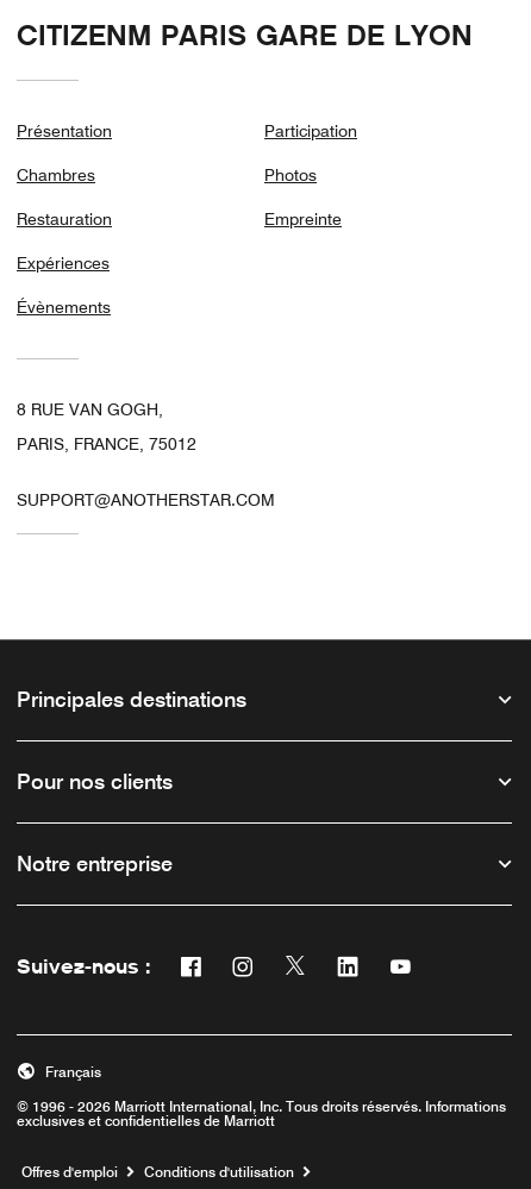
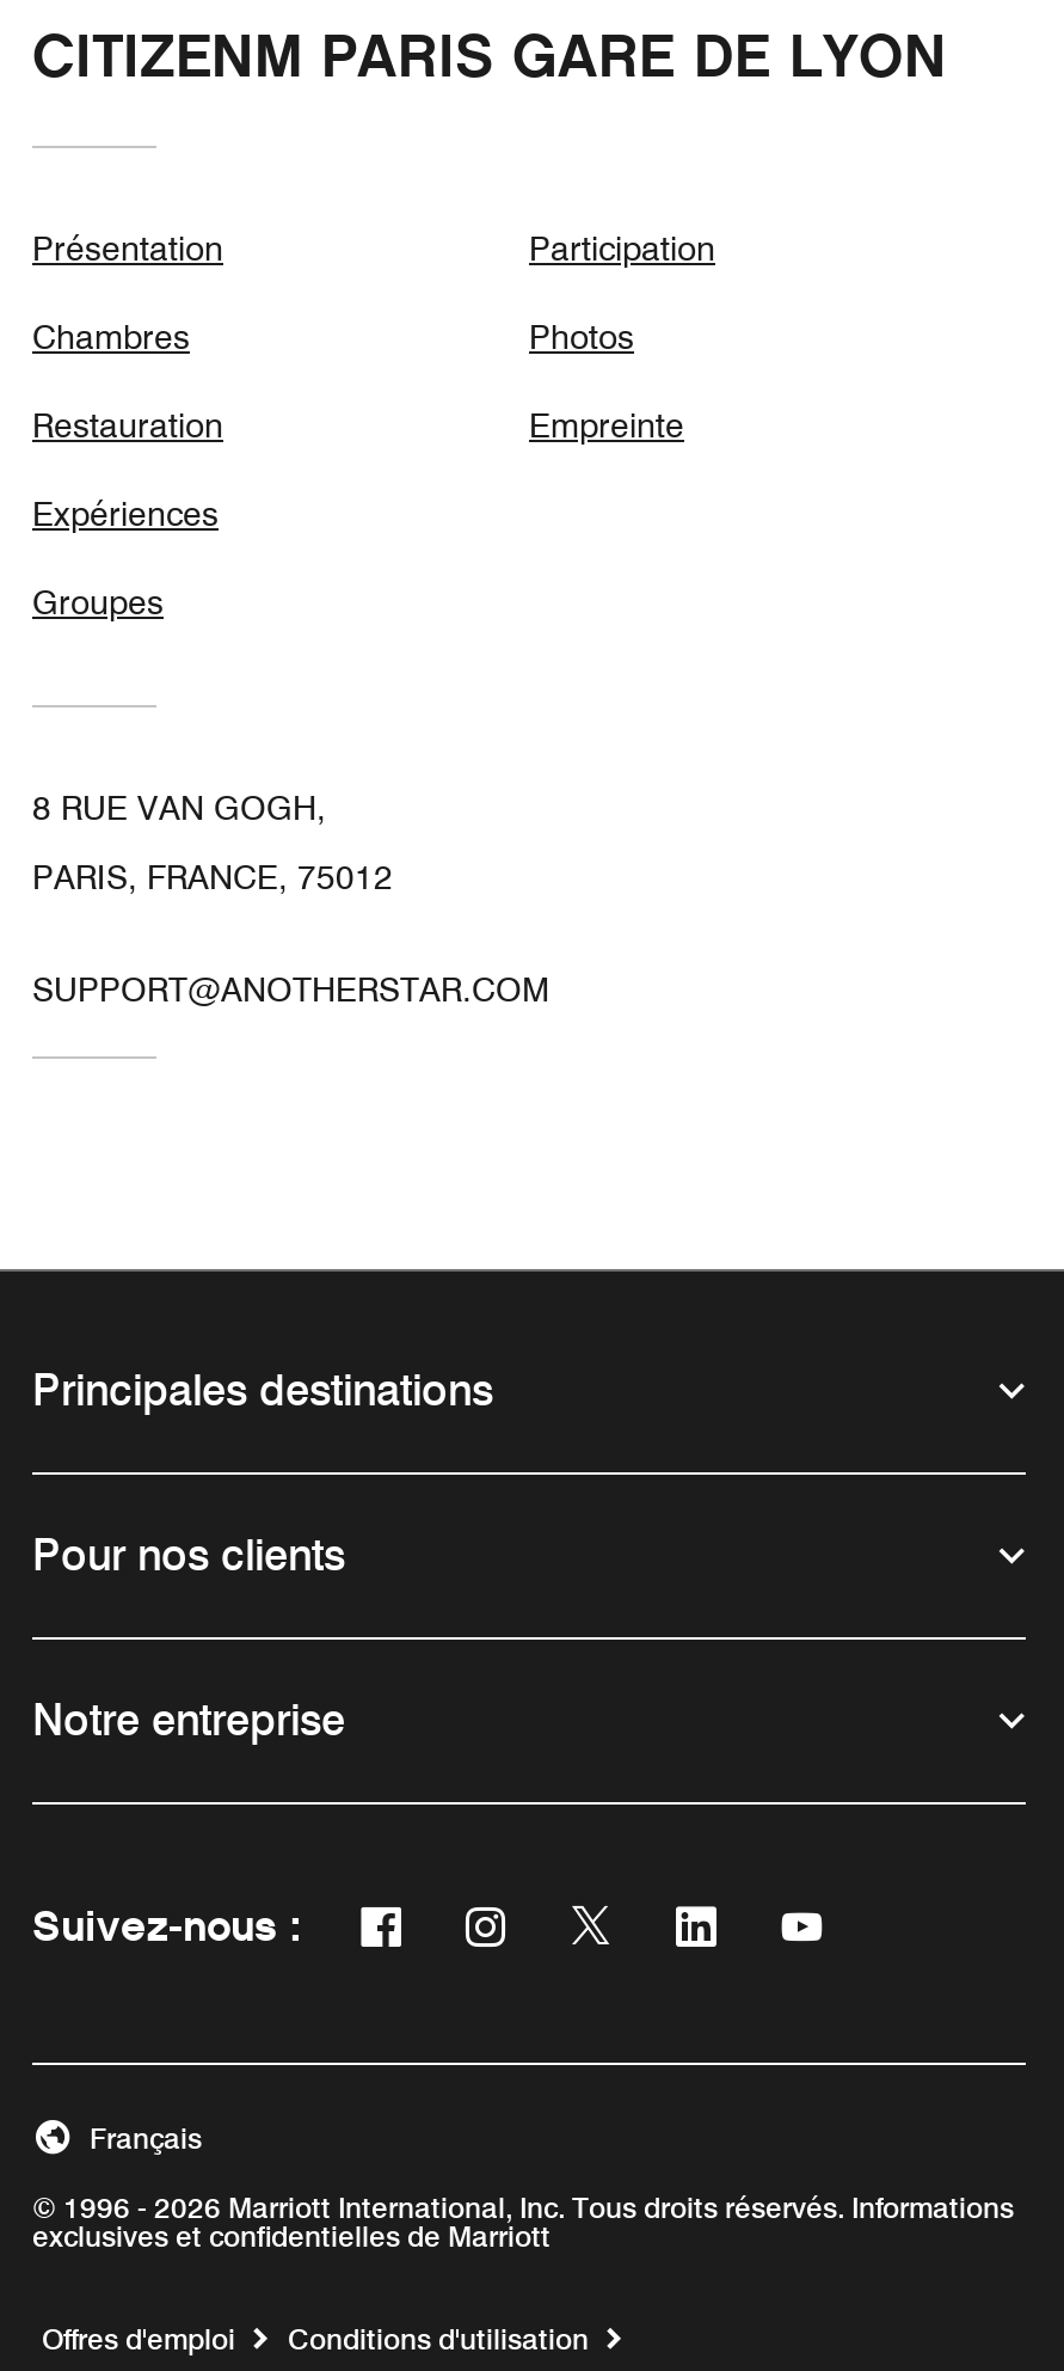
[17,298,111,317] Évènements -> [32,583,164,621] Groupes

